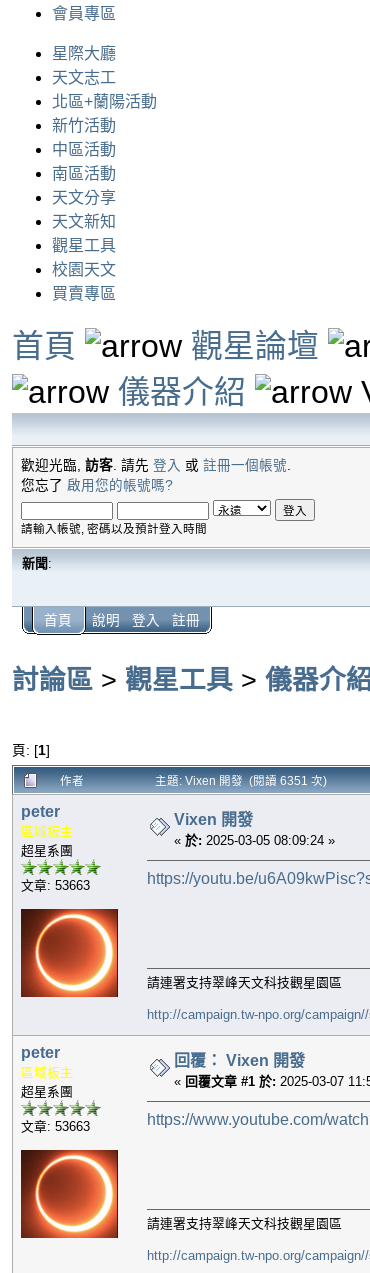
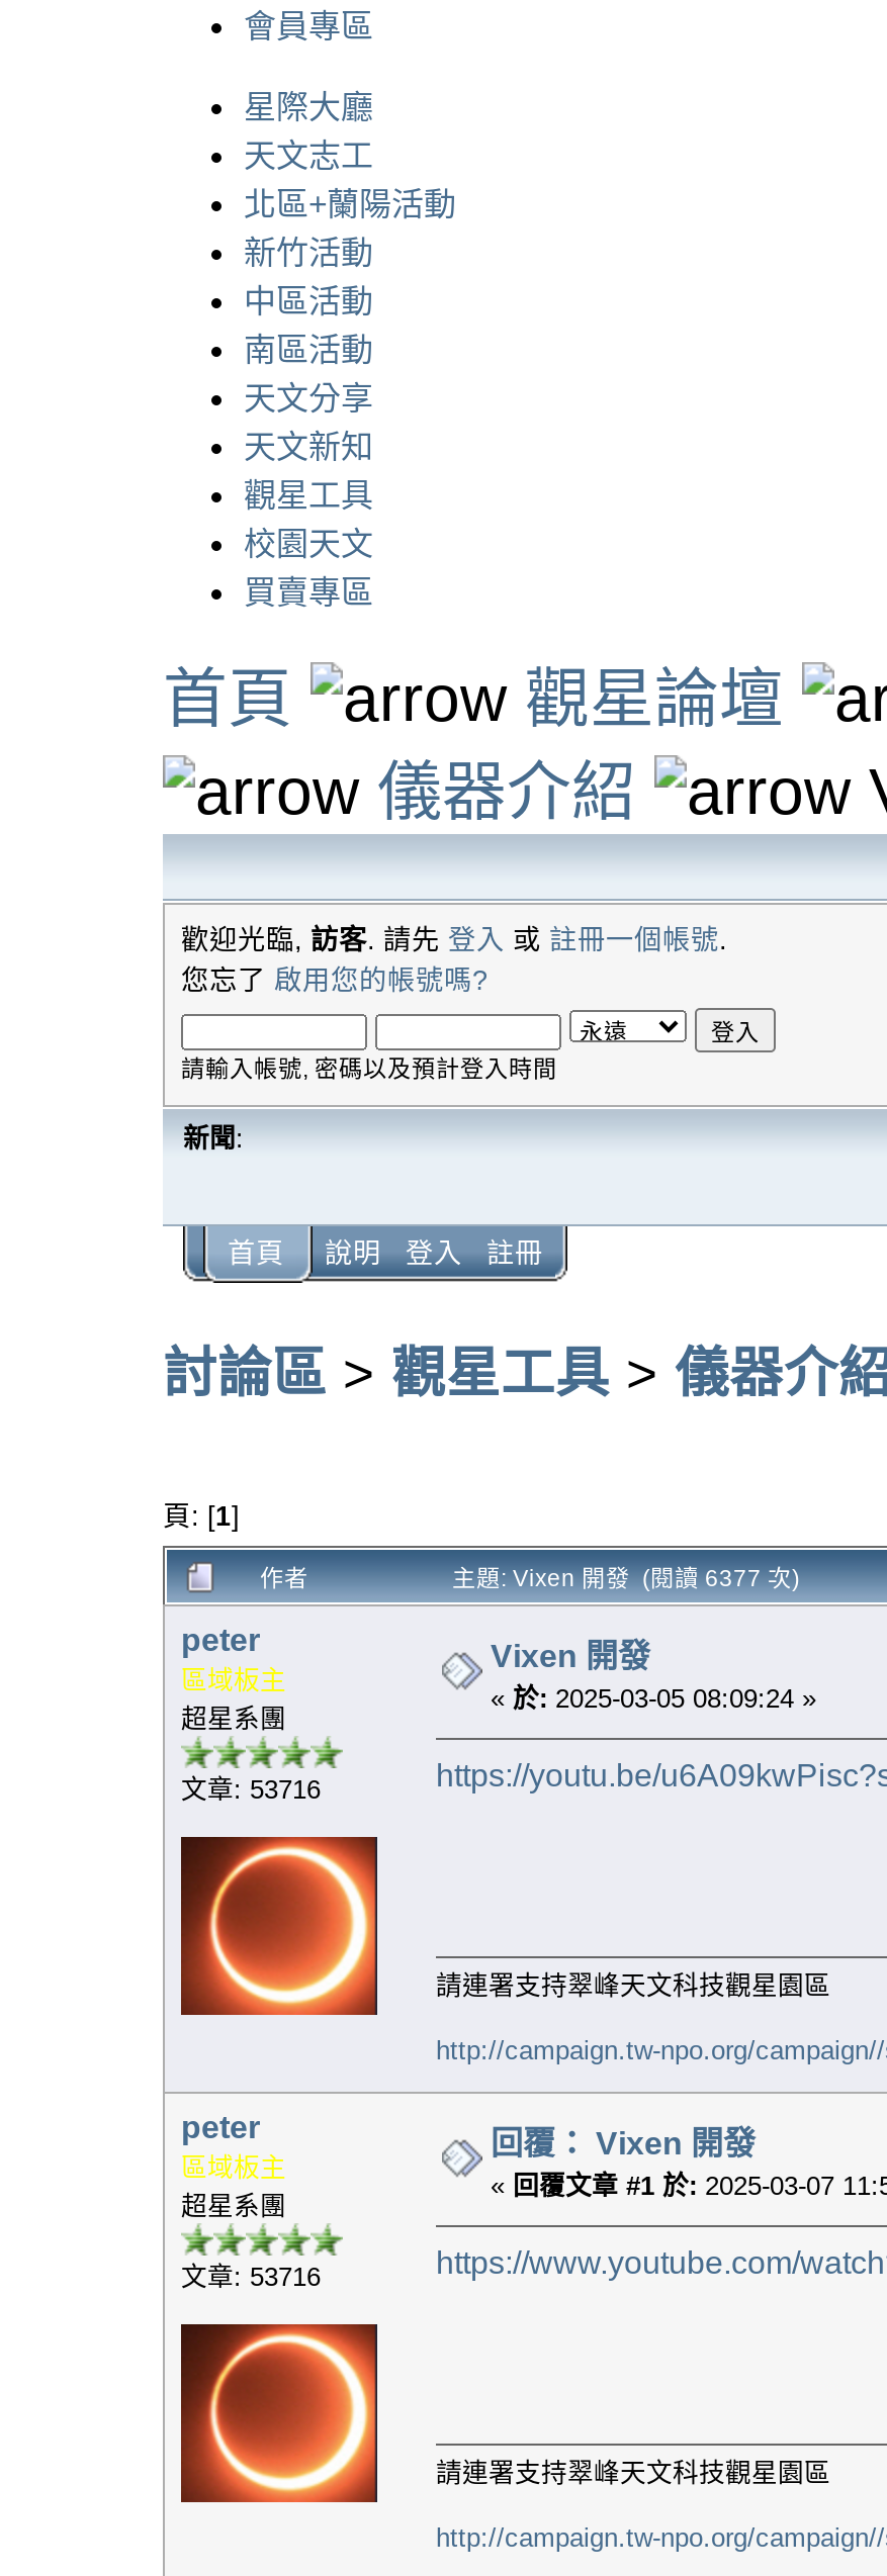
[155,775,327,787] 主題: Vixen 開發 (閱讀 6351 次) -> [452,1565,800,1589] 主題: Vixen 開發 (閱讀 6377 次)
[21,878,90,893] 文章: 53663 -> [181,1773,321,1804] 文章: 53716
[21,1119,90,1134] 文章: 53663 -> [181,2261,321,2291] 文章: 53716

